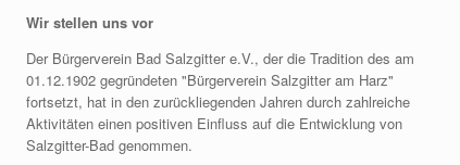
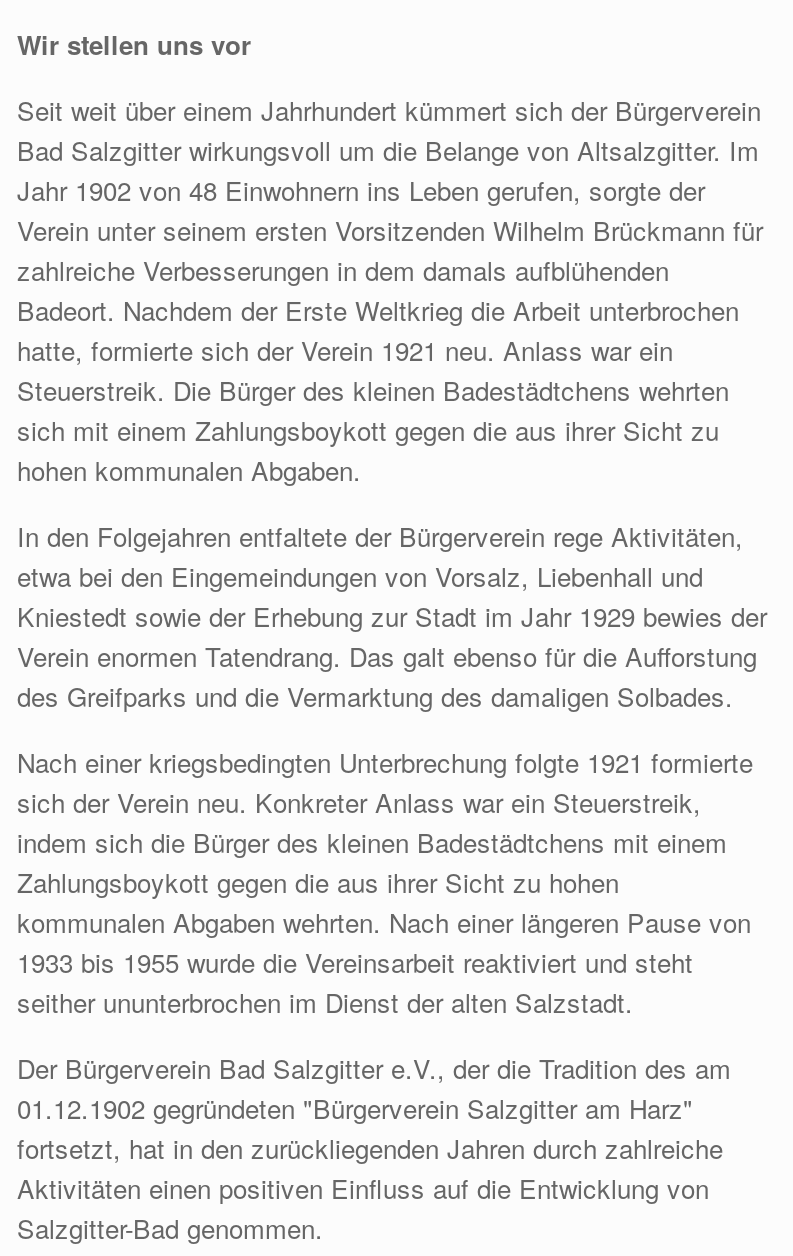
none -> [17,90,767,1020] Seit weit über einem Jahrhundert kümmert sich der Bürgerverein | Bad Salzgitter wirkungsvoll um die Belange von Altsalzgitter. Im | Jahr 1902 von 48 Einwohnern ins Leben gerufen, sorgte der | Verein unter seinem ersten Vorsitzenden Wilhelm Brückmann für | zahlreiche Verbesserungen in dem damals aufblühenden | Badeort. Nachdem der Erste Weltkrieg die Arbeit unterbrochen | hatte, formierte sich der Verein 1921 neu. Anlass war ein | Steuerstreik. Die Bürger des kleinen Badestädtchens wehrten | sich mit einem Zahlungsboykott gegen die aus ihrer Sicht zu | hohen kommunalen Abgaben. | In den Folgejahren entfaltete der Bürgerverein rege Aktivitäten, | etwa bei den Eingemeindungen von Vorsalz, Liebenhall und | Kniestedt sowie der Erhebung zur Stadt im Jahr 1929 bewies der | Verein enormen Tatendrang. Das galt ebenso für die Aufforstung | des Greifparks und die Vermarktung des damaligen Solbades. | Nach einer kriegsbedingten Unterbrechung folgte 1921 formierte | sich der Verein neu. Konkreter Anlass war ein Steuerstreik, | indem sich die Bürger des kleinen Badestädtchens mit einem | Zahlungsboykott gegen die aus ihrer Sicht zu hohen | kommunalen Abgaben wehrten. Nach einer längeren Pause von | 1933 bis 1955 wurde die Vereinsarbeit reaktiviert und steht | seither ununterbrochen im Dienst der alten Salzstadt.

